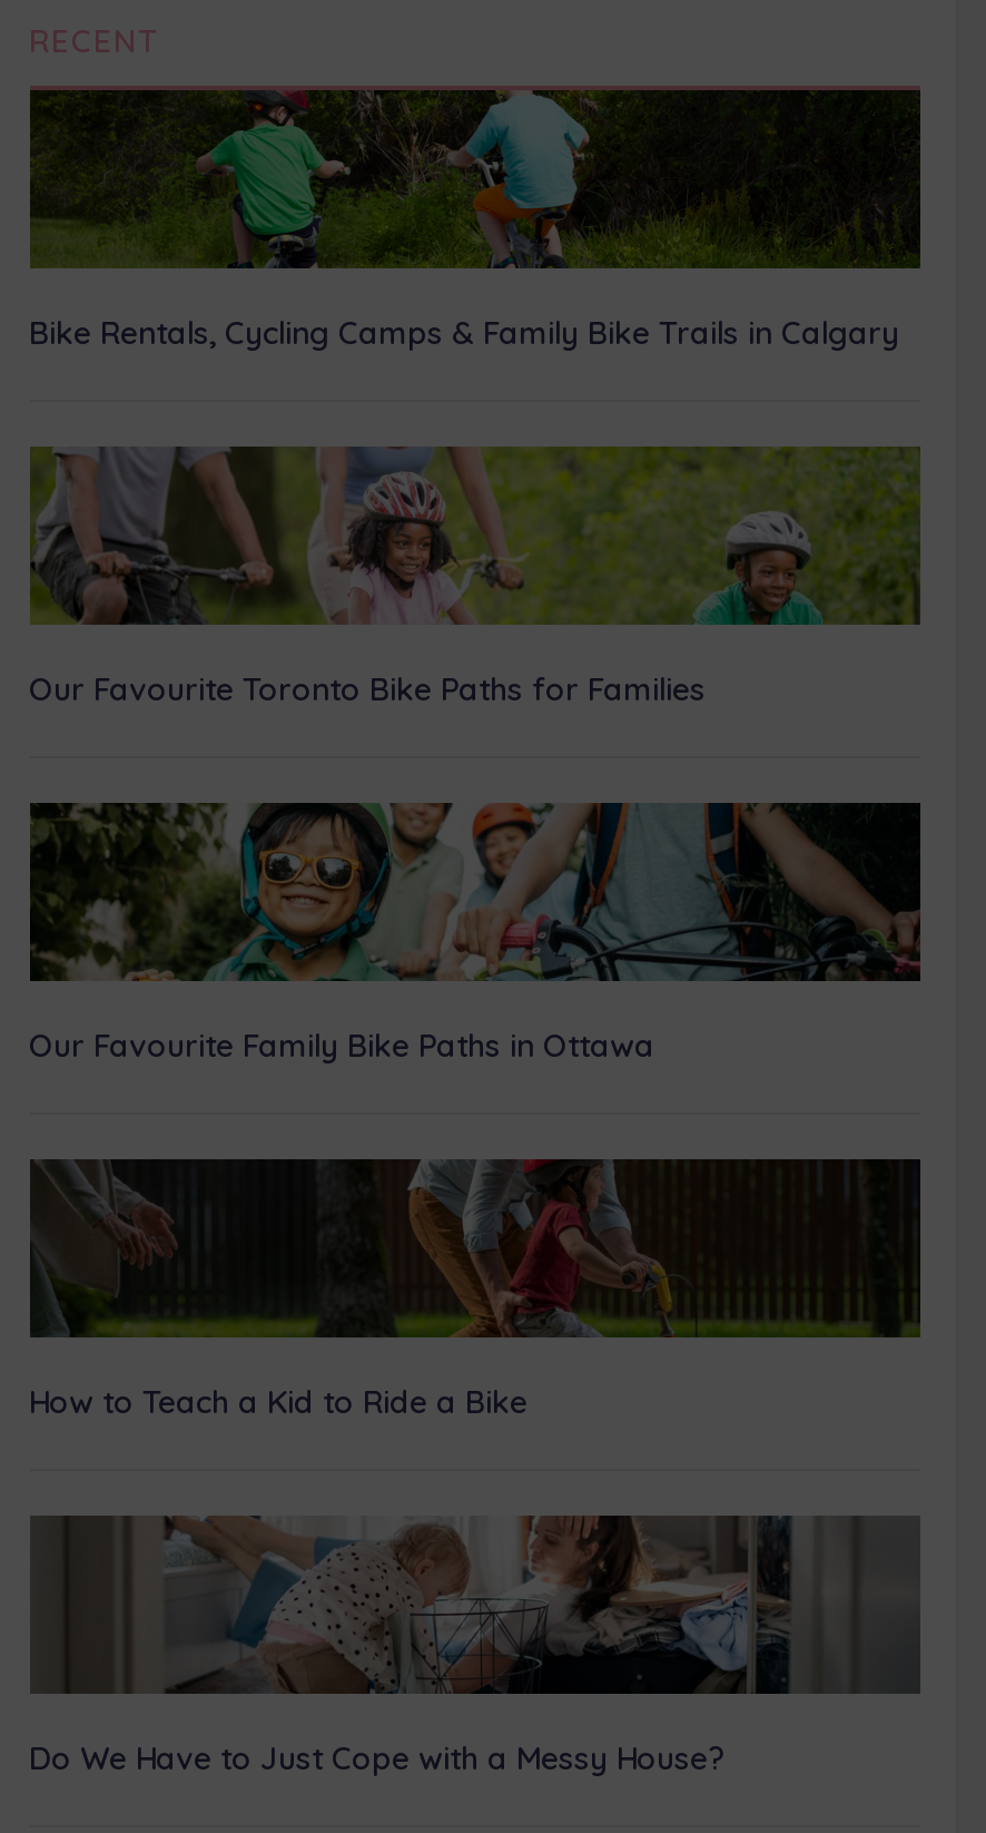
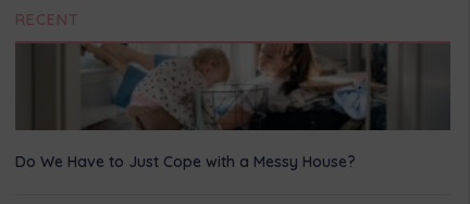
[29,87,920,352] [image] | Bike Rentals, Cycling Camps & Family Bike Trails in Calgary -> none
[28,443,923,708] [image] | Our Favourite Toronto Bike Paths for Families -> none
[28,800,923,1065] [image] | Our Favourite Family Bike Paths in Ottawa -> none
[28,1156,923,1421] [image] | How to Teach a Kid to Ride a Bike -> none

